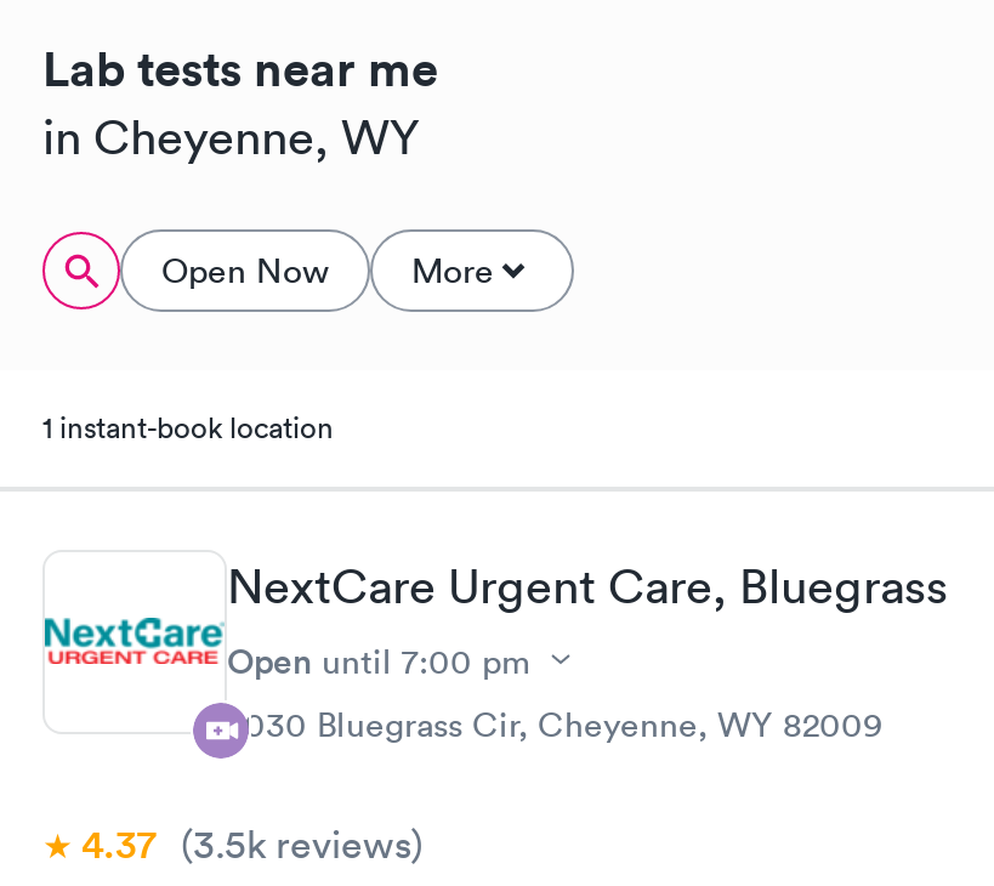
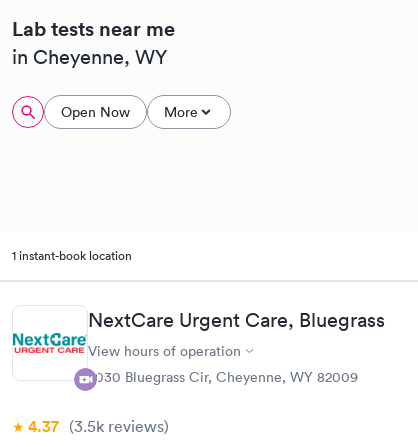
[227,636,530,685] Open until 7:00 pm -> [88,342,241,360] View hours of operation

